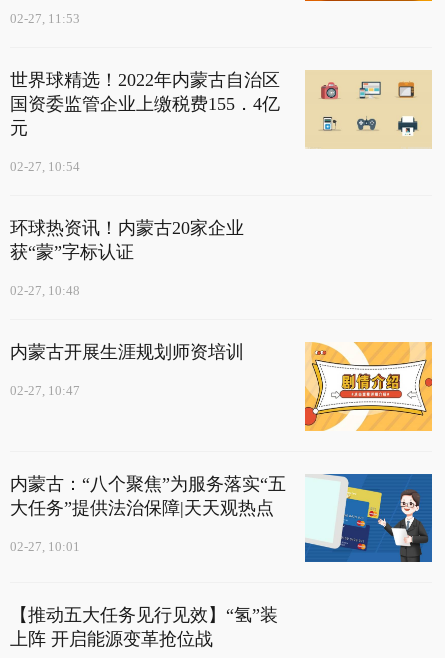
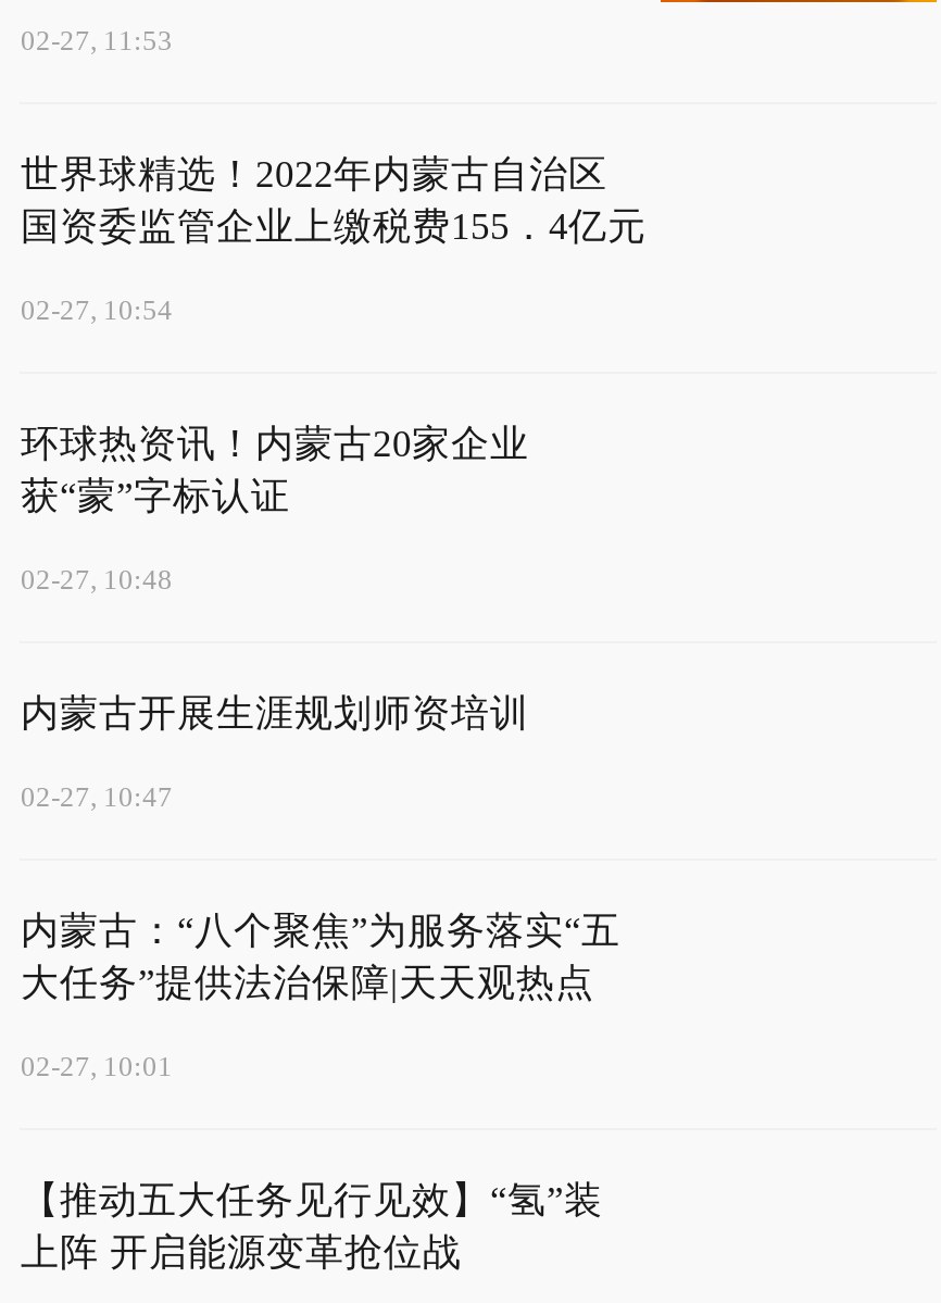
[305,70,432,149] [image] -> none
[304,341,433,432] [image] -> none
[304,473,433,563] [image] -> none

